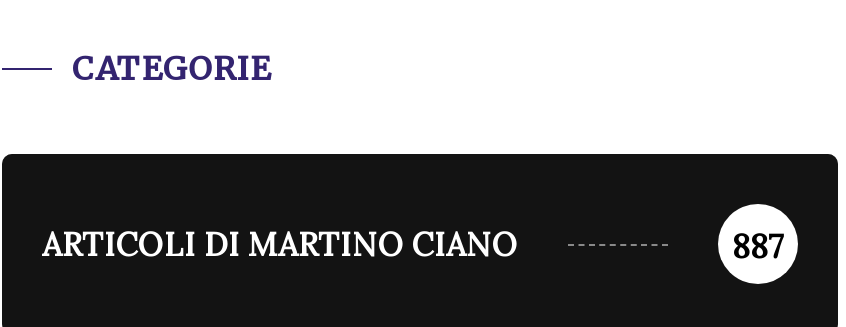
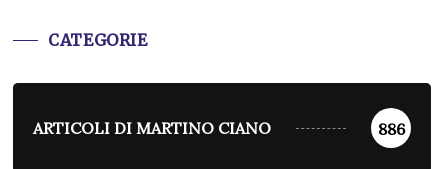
[732,227,784,267] 887 -> [377,119,404,139] 886

